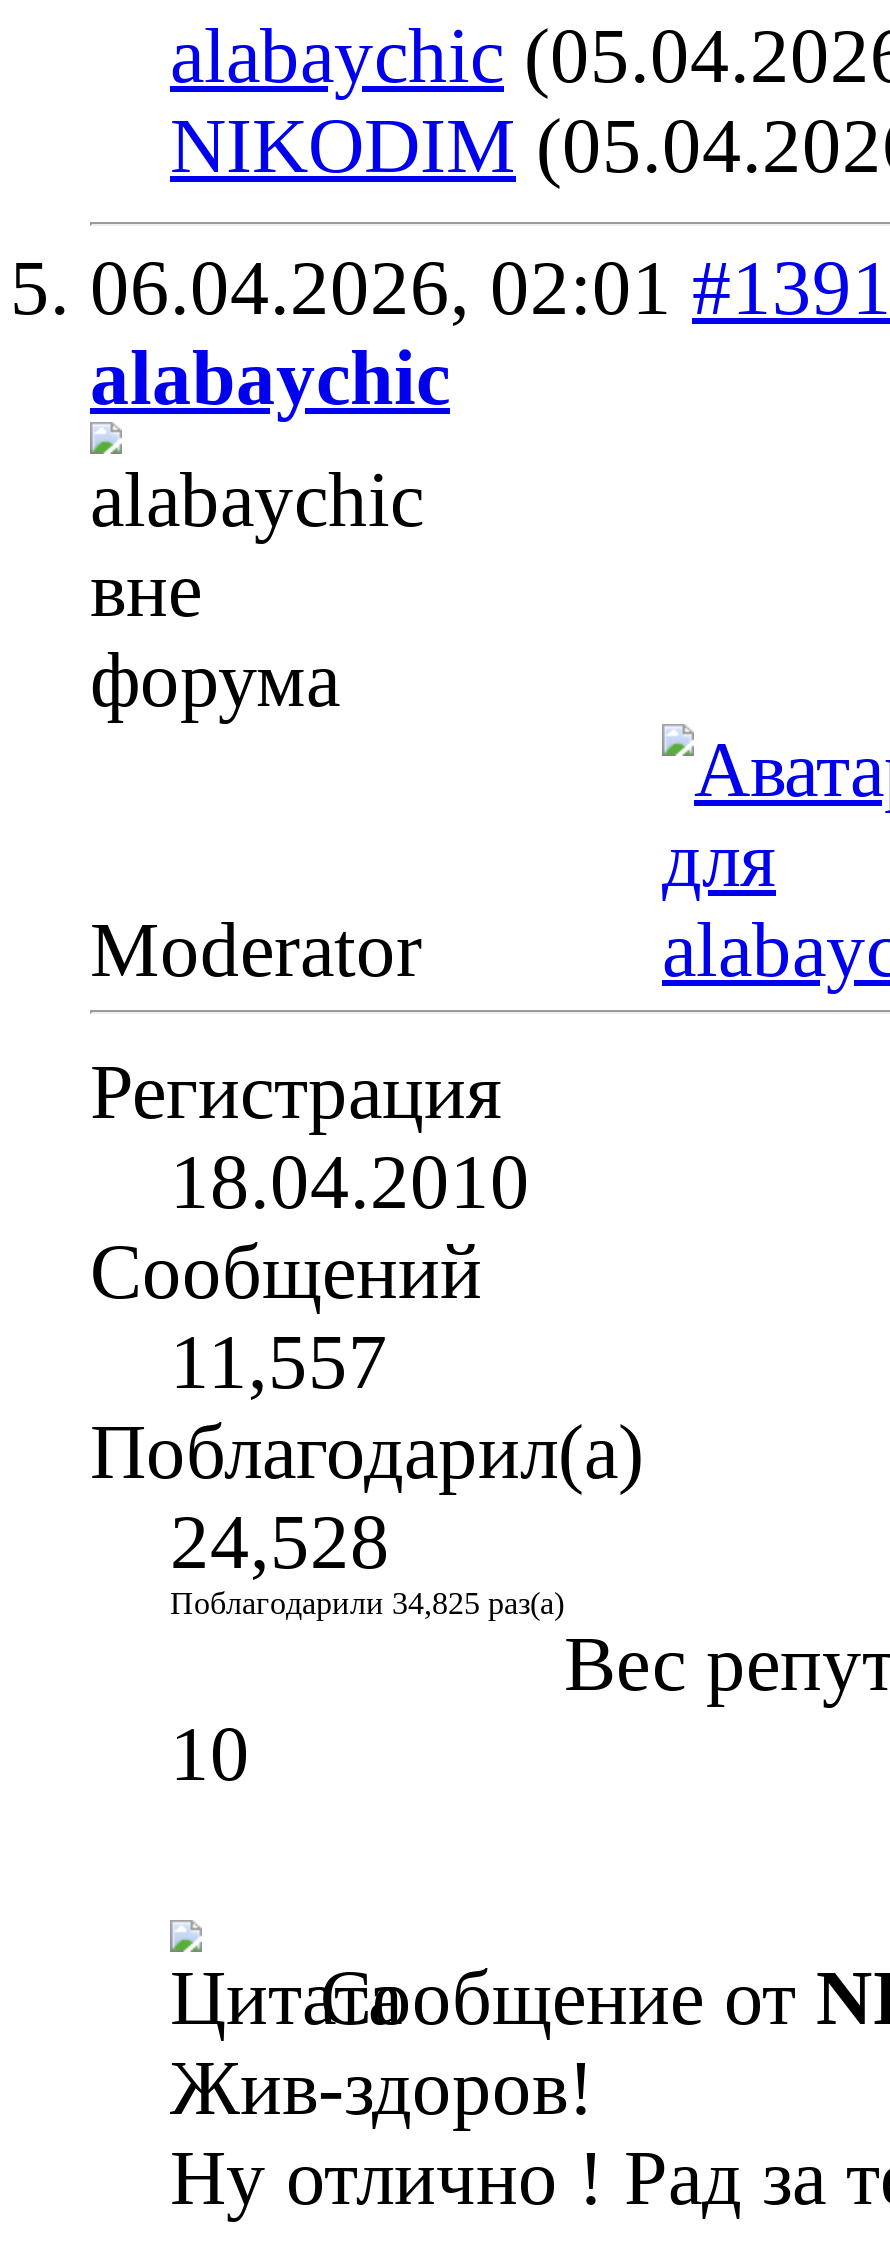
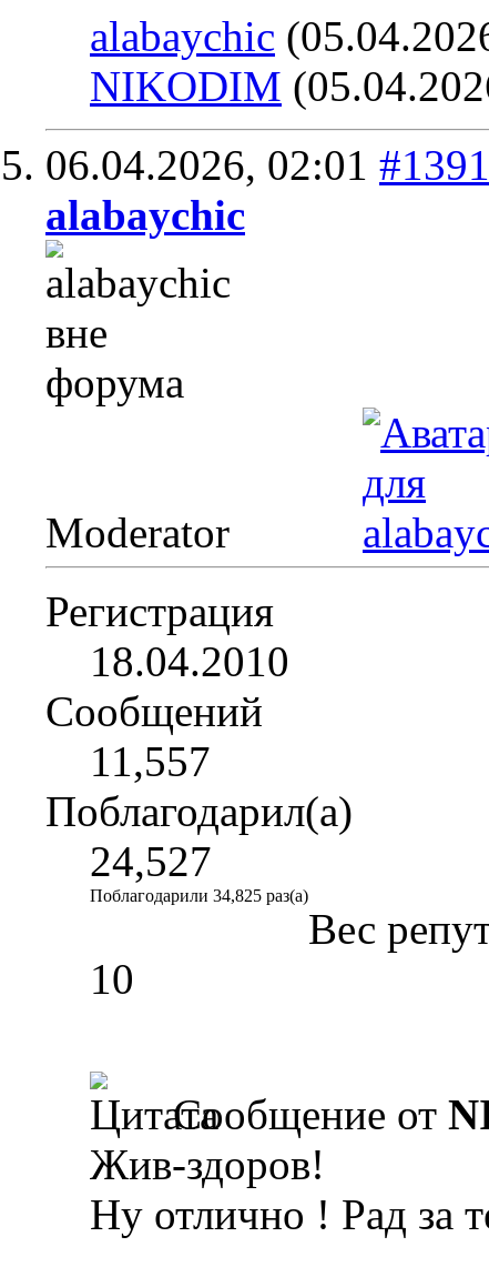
[170,1499,390,1585] 24,528 -> [90,838,212,886] 24,527

